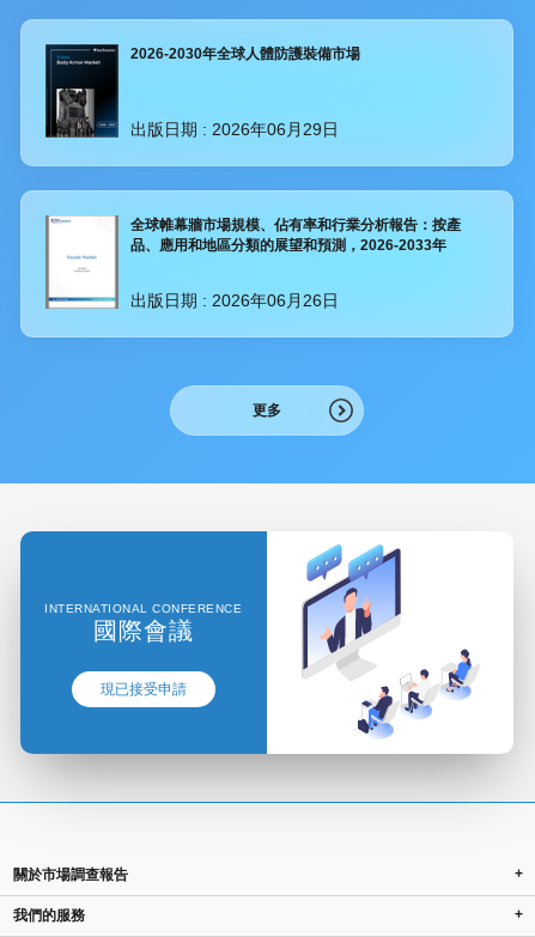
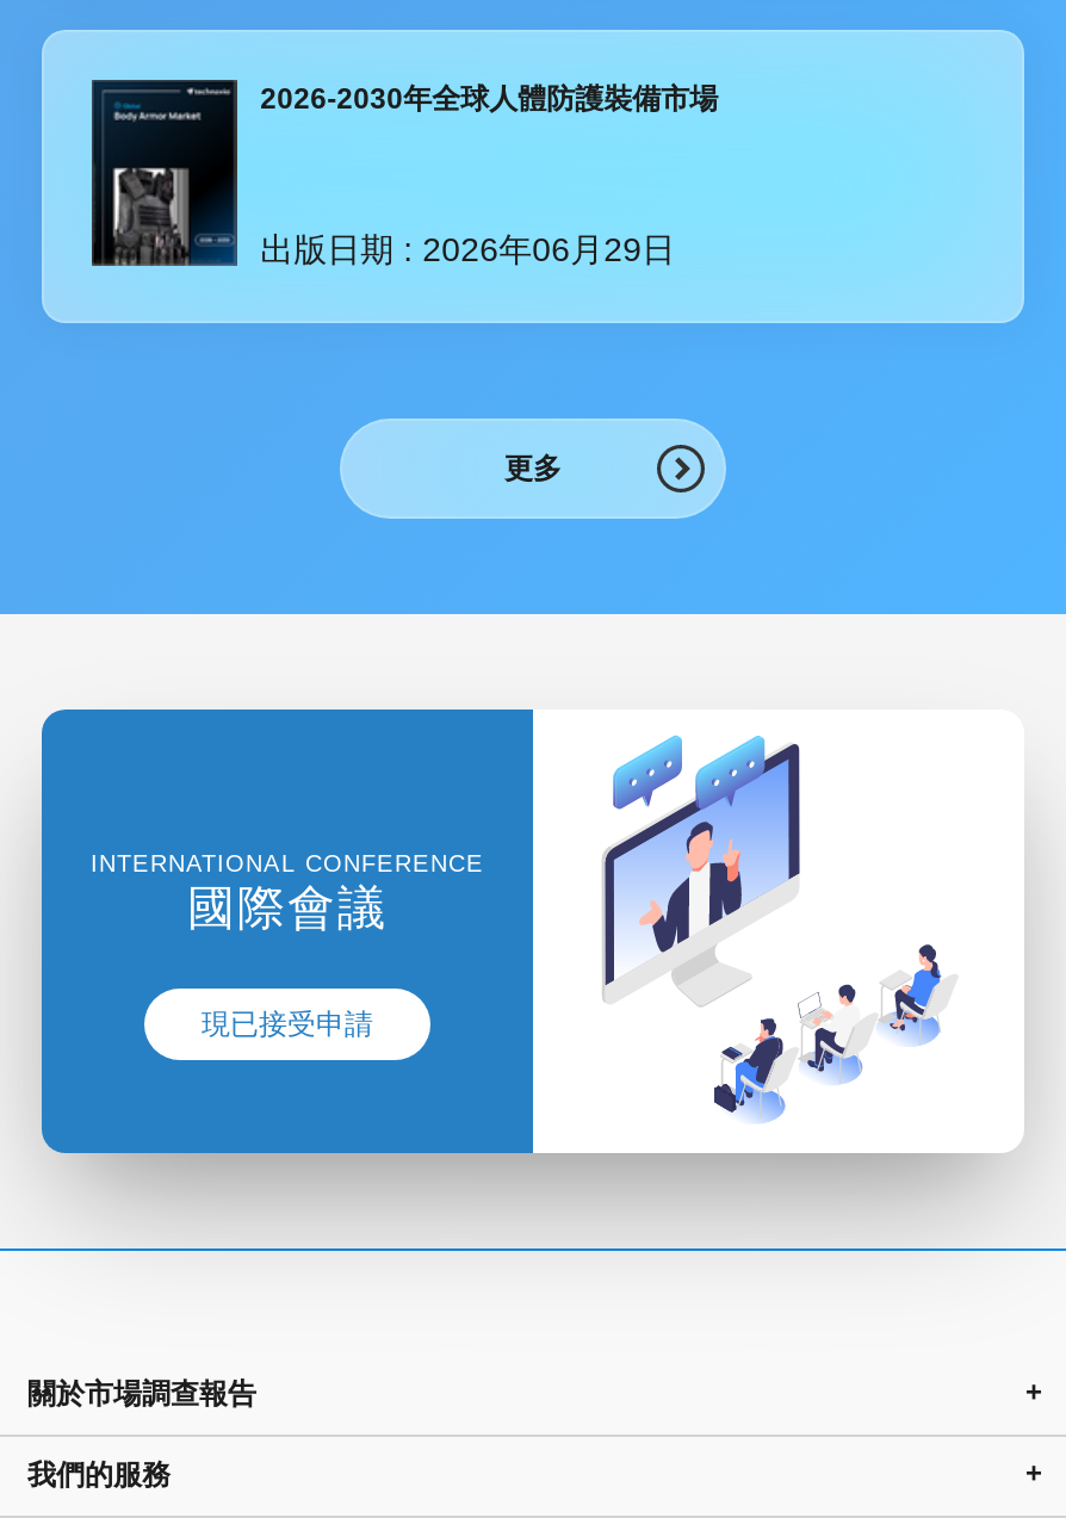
[45,215,460,311] [image] | 全球帷幕牆市場規模、佔有率和行業分析報告：按產 | 品、應用和地區分類的展望和預測，2026-2033年 | 出版日期 : 2026年06月26日 -> none

